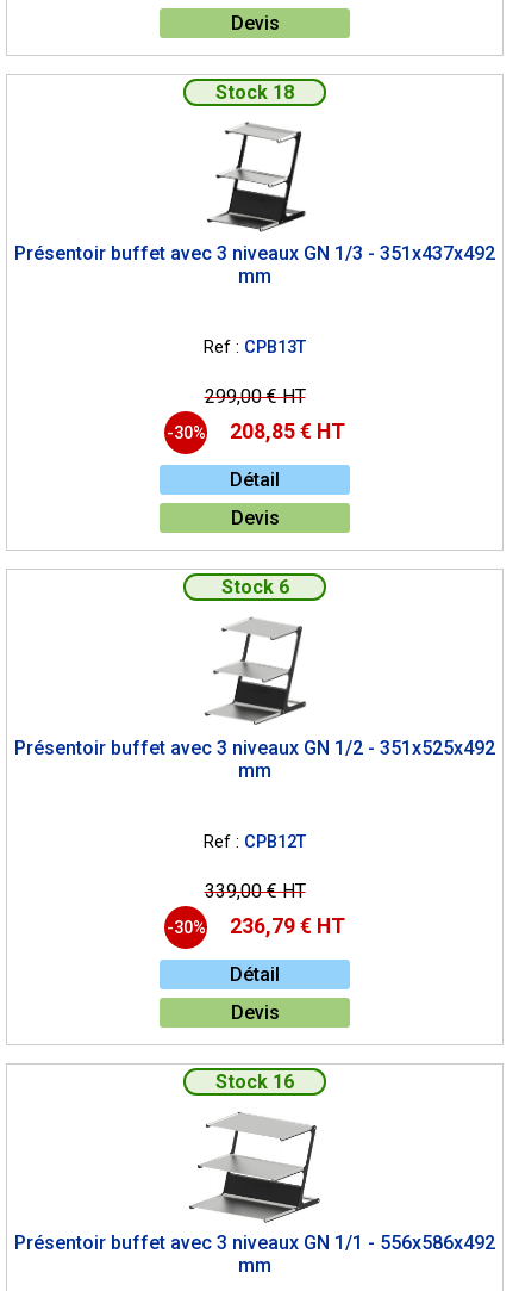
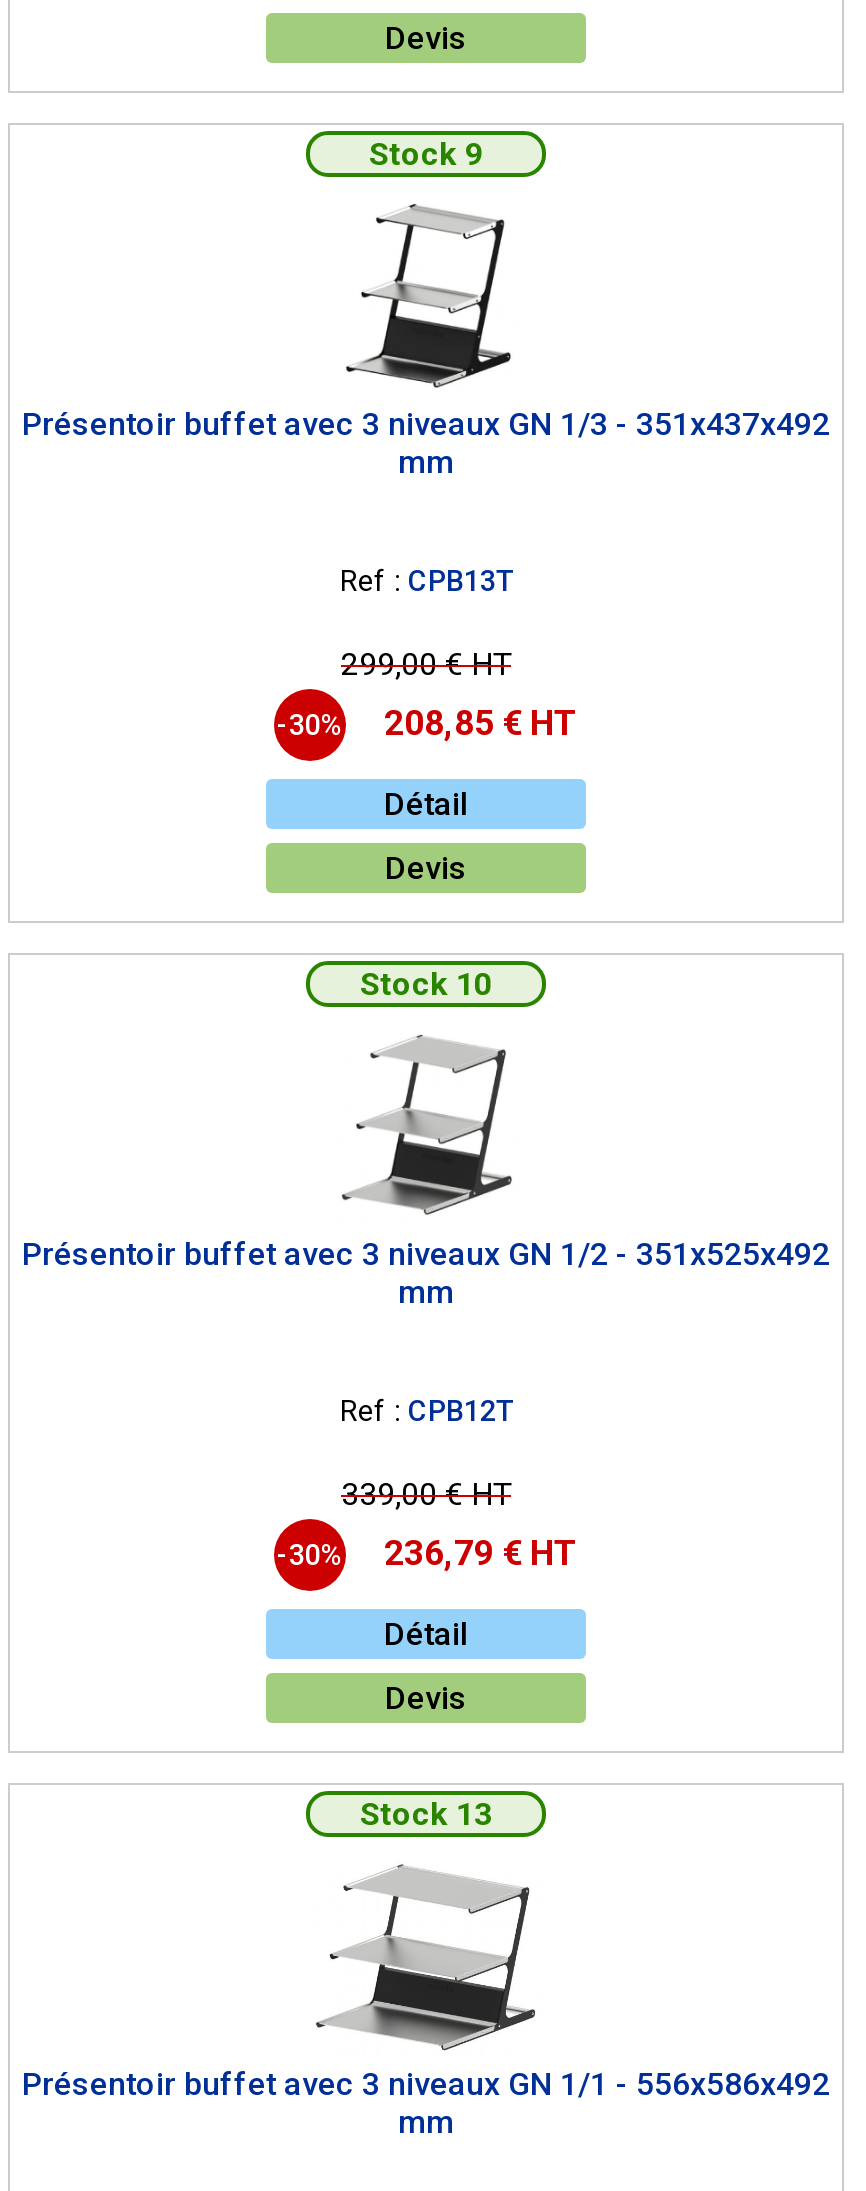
[215,81,294,104] Stock 18 -> [369,135,483,173] Stock 9
[221,576,289,598] Stock 6 -> [360,965,492,1003] Stock 10
[215,1070,294,1093] Stock 16 -> [360,1795,492,1833] Stock 13

